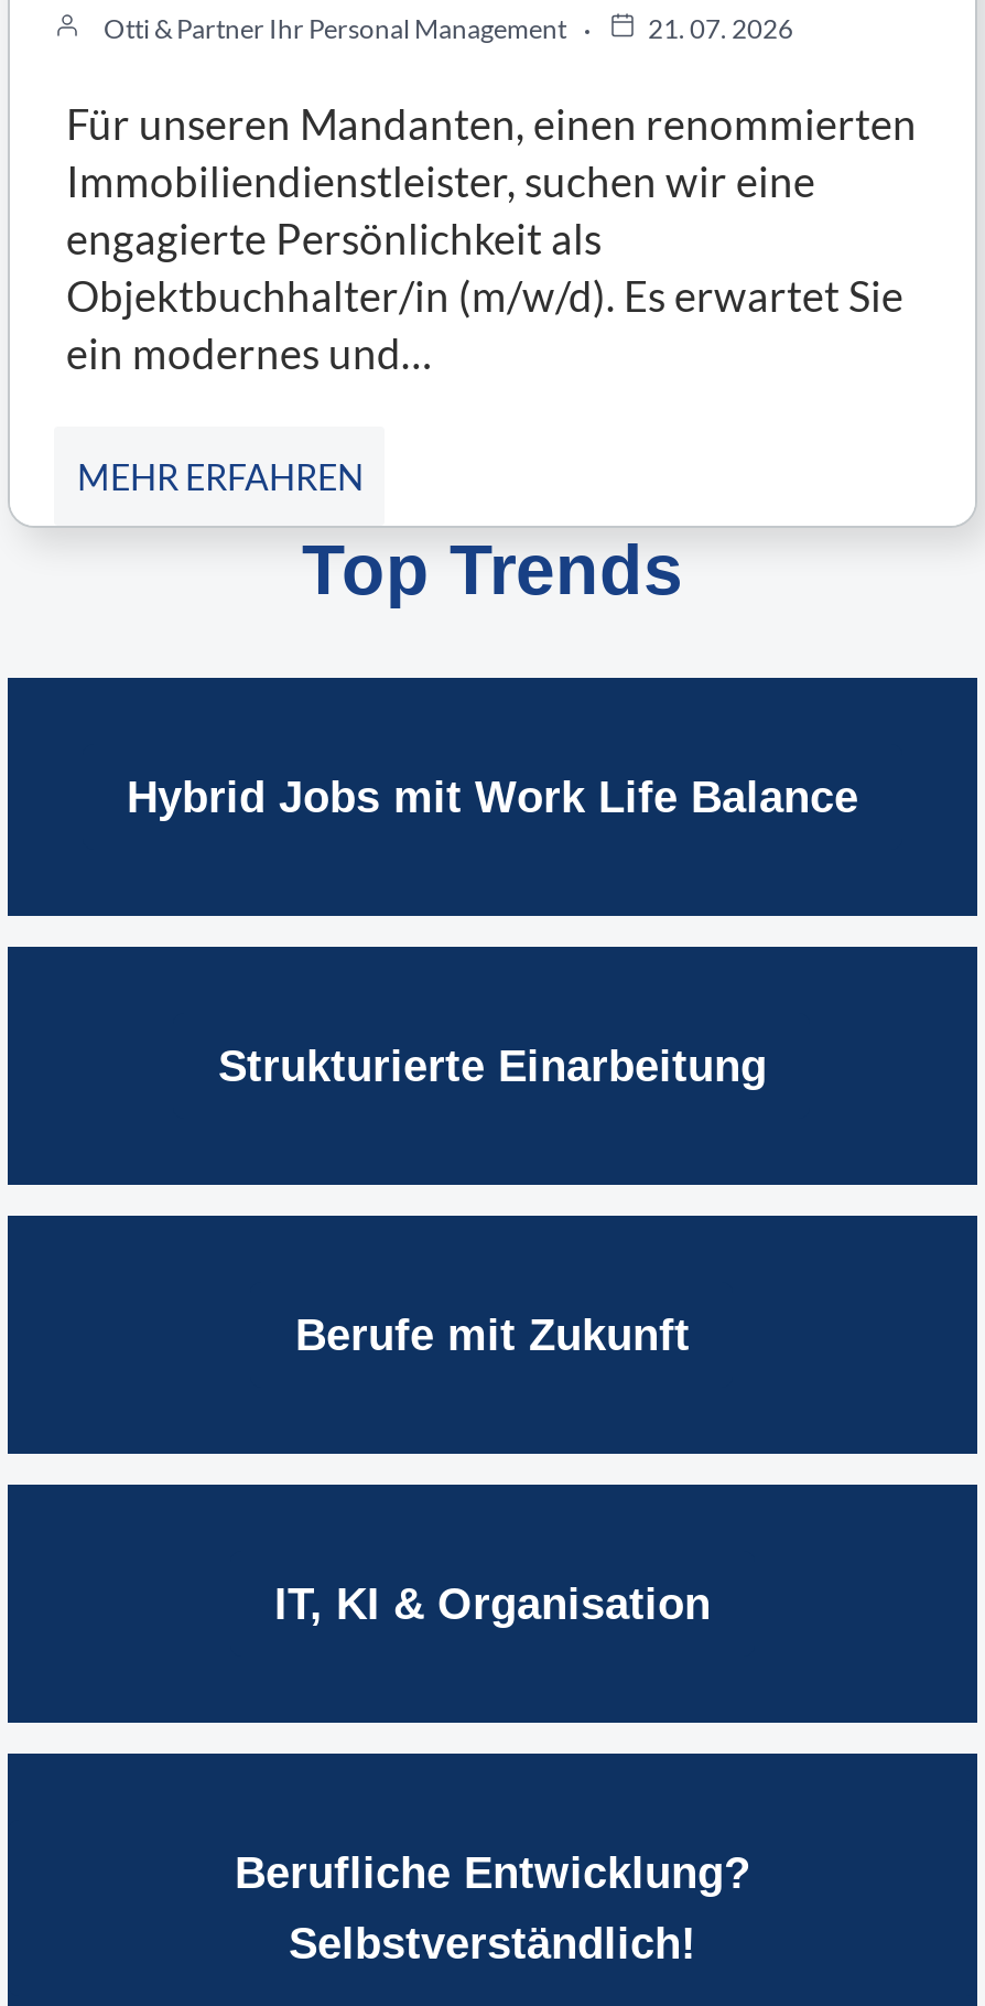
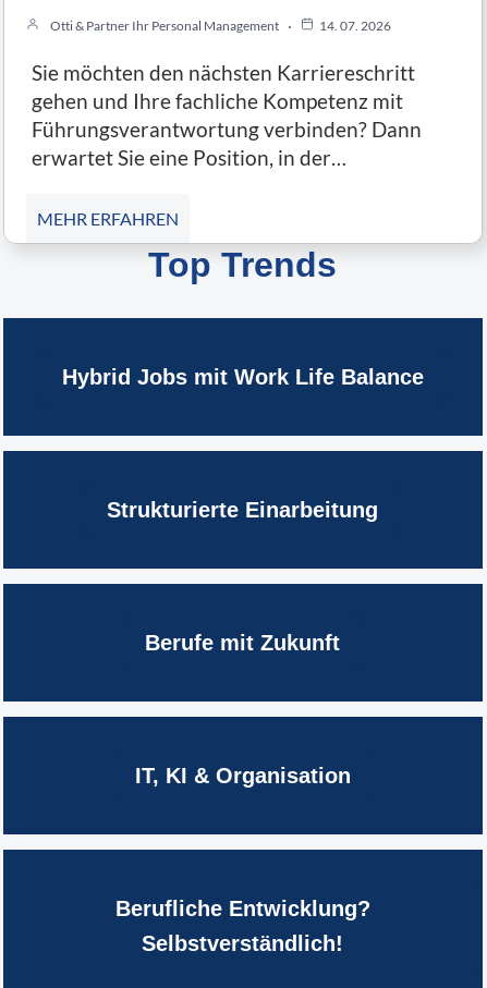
[648,11,793,44] 21. 07. 2026 -> [320,17,392,33] 14. 07. 2026
[66,97,917,377] Für unseren Mandanten, einen renommierten | Immobiliendienstleister, suchen wir eine | engagierte Persönlichkeit als | Objektbuchhalter/in (m/w/d). Es erwartet Sie | ein modernes und… -> [32,59,422,169] Sie möchten den nächsten Karriereschritt | gehen und Ihre fachliche Kompetenz mit | Führungsverantwortung verbinden? Dann | erwartet Sie eine Position, in der…

